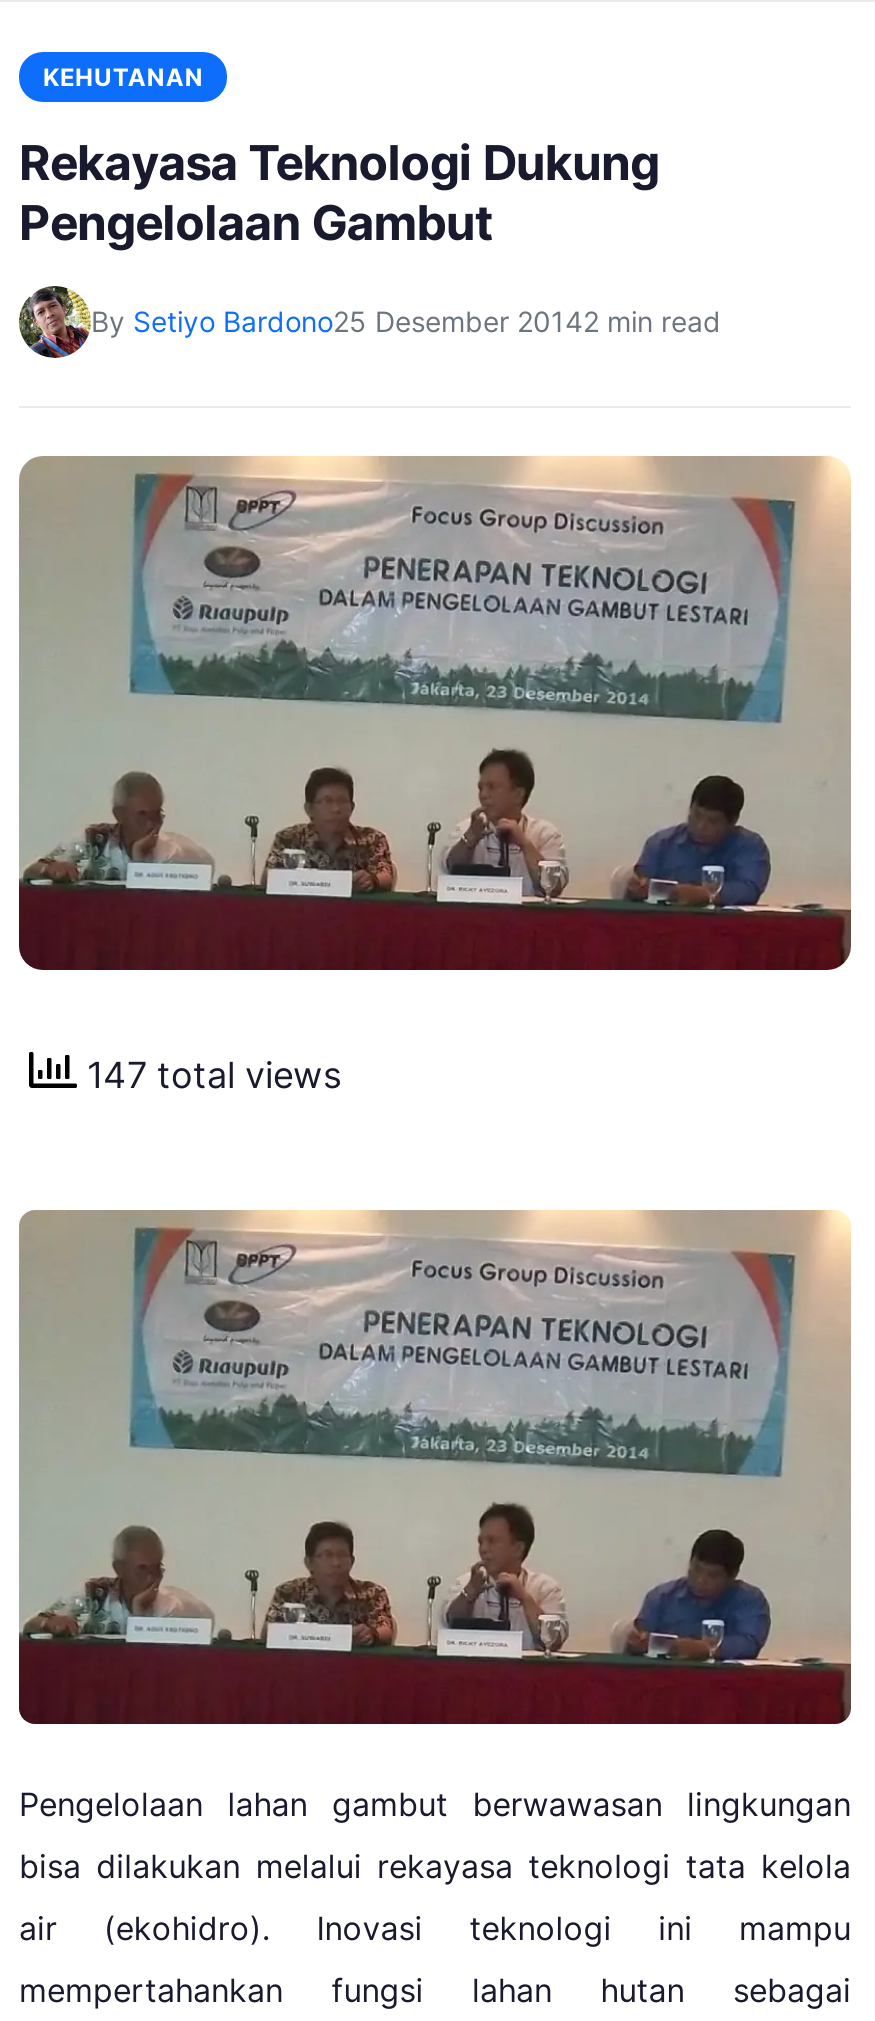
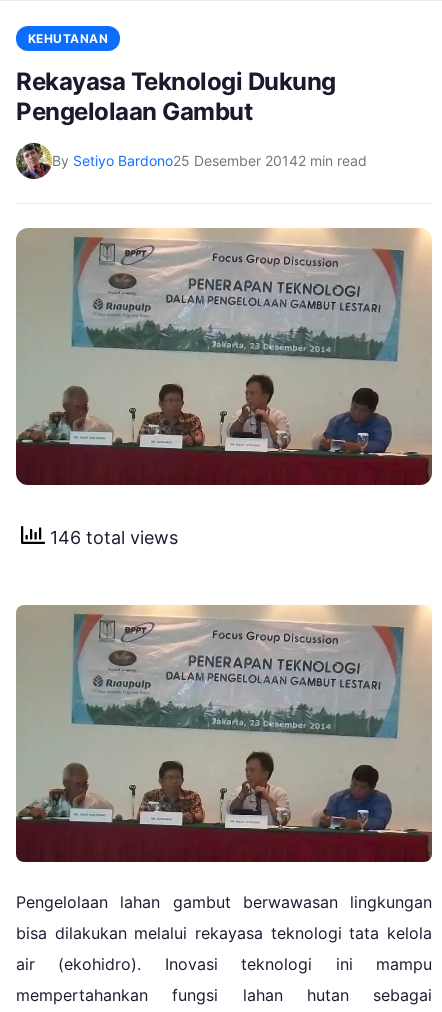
[77,1055,341,1097] 147 total views -> [45,527,178,548] 146 total views

